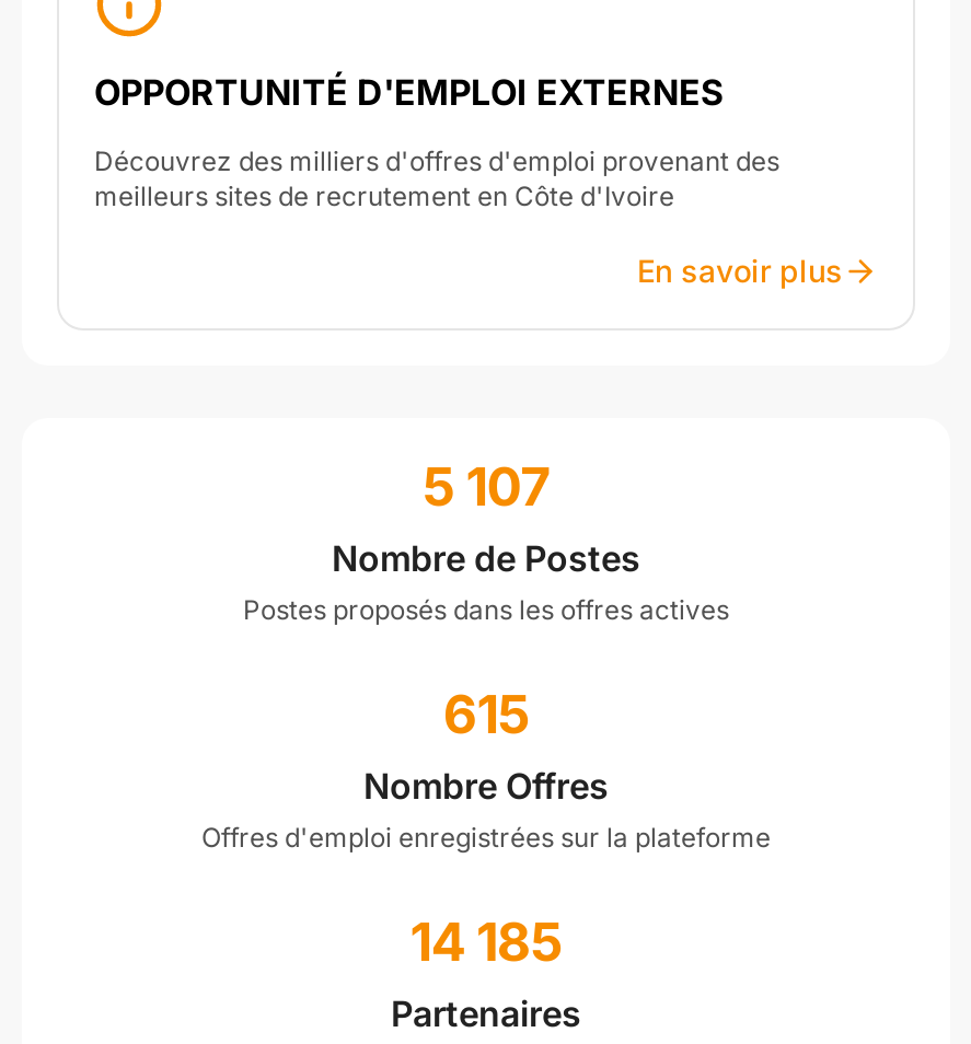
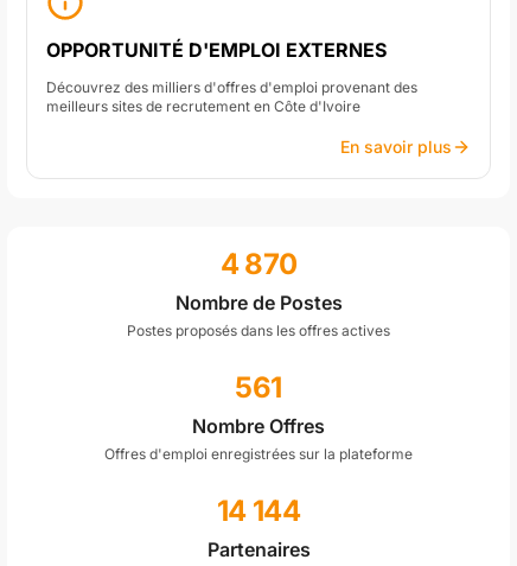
[423,455,550,519] 5 107 -> [220,247,297,281] 4 870
[443,683,529,746] 615 -> [235,370,282,405] 561
[410,910,562,974] 14 185 -> [217,494,300,528] 14 144

